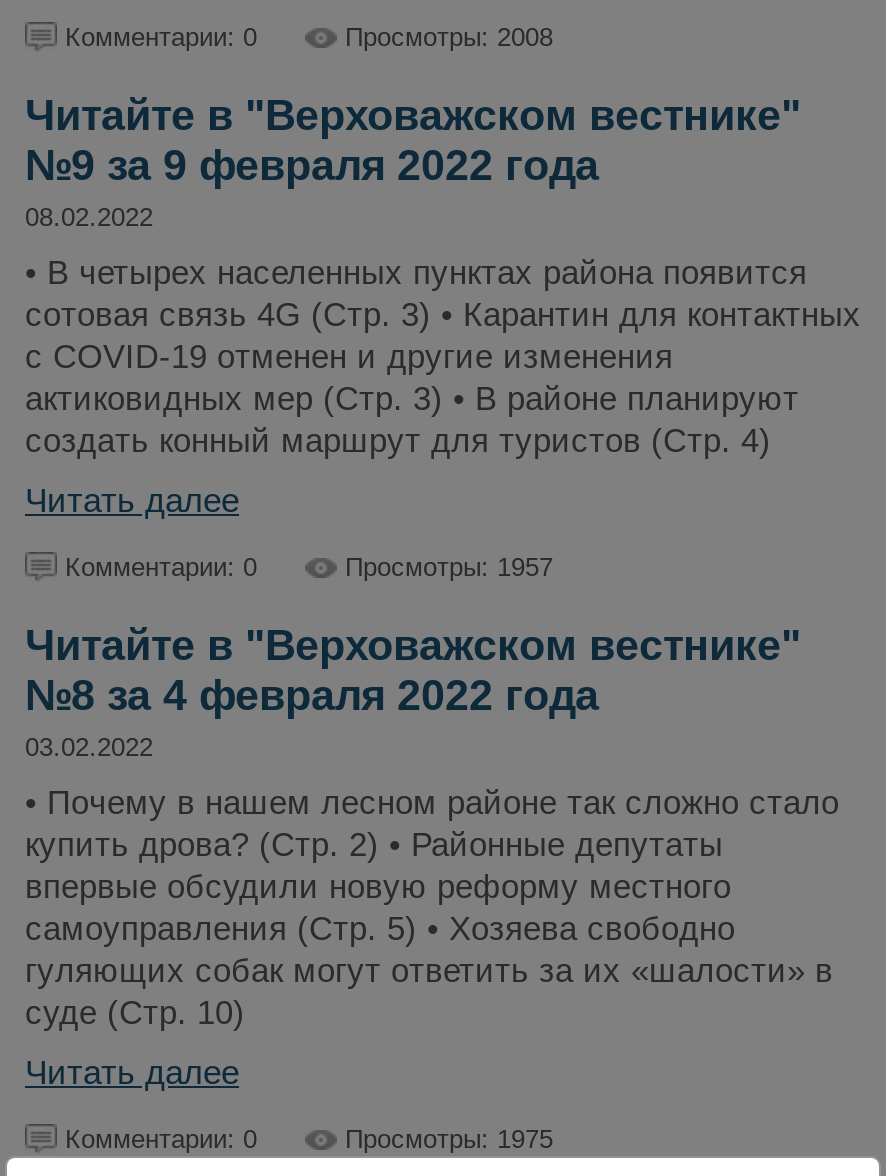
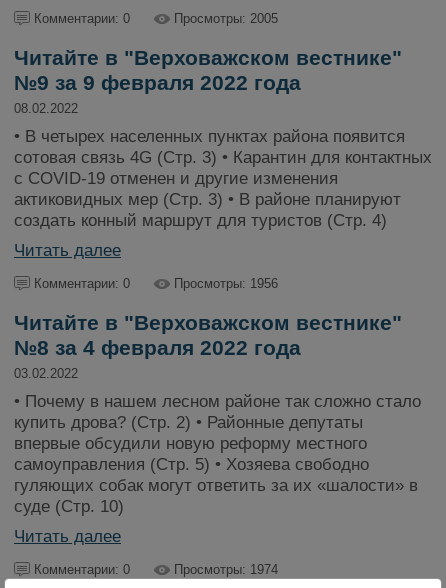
[345,21,553,51] Просмотры: 2008 -> [174,11,278,26] Просмотры: 2005
[345,551,553,581] Просмотры: 1957 -> [174,276,278,291] Просмотры: 1956
[345,1123,553,1153] Просмотры: 1975 -> [174,562,278,577] Просмотры: 1974

